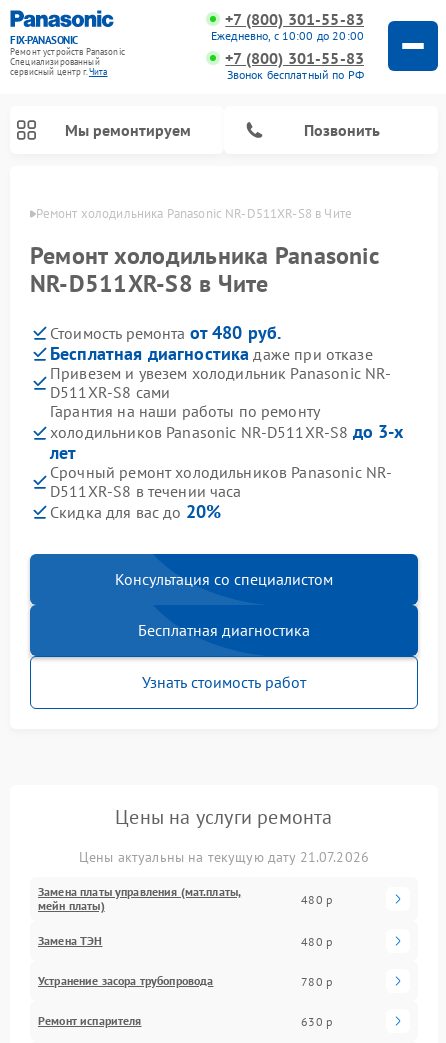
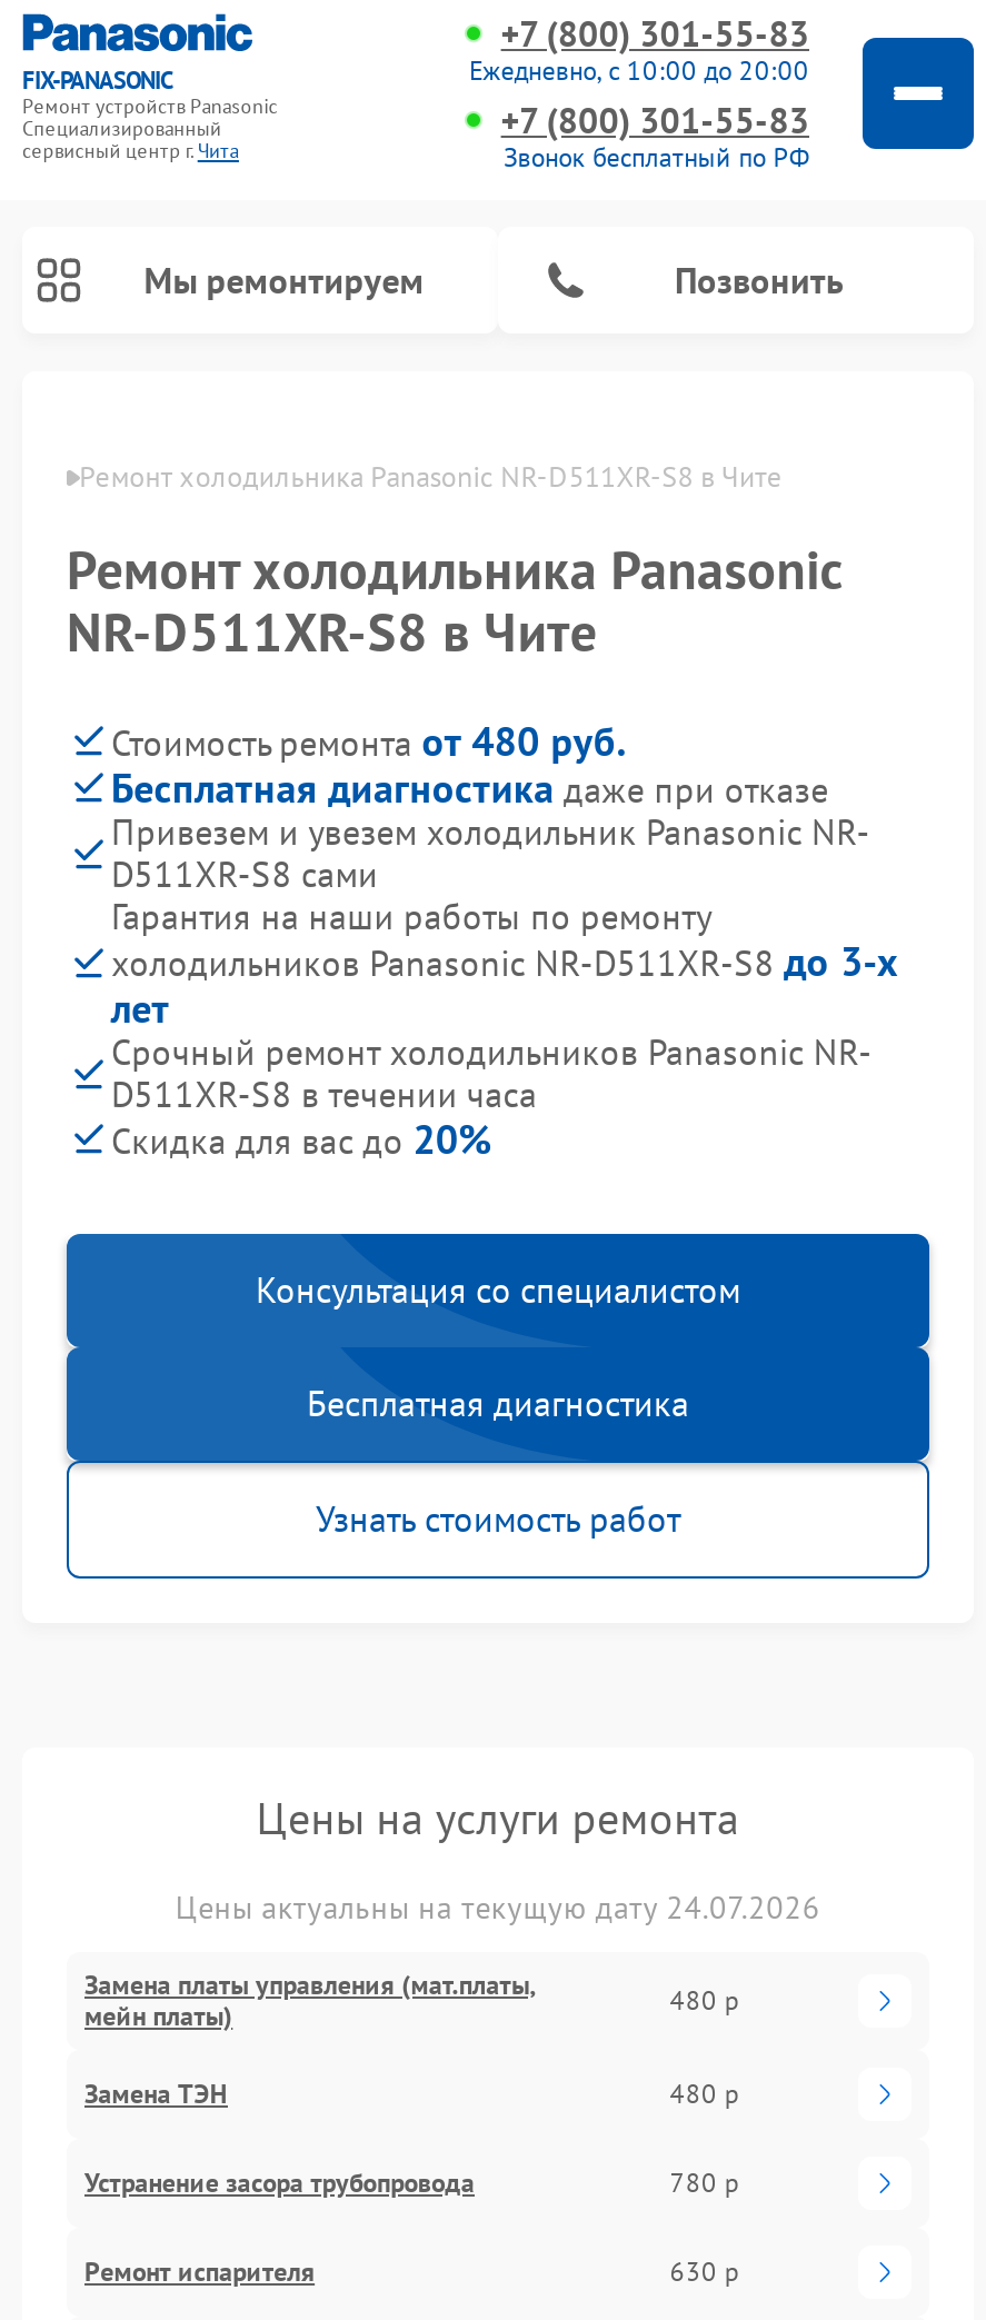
[79,848,369,866] Цены актуальны на текущую дату 21.07.2026 -> [175,1886,821,1926] Цены актуальны на текущую дату 24.07.2026

